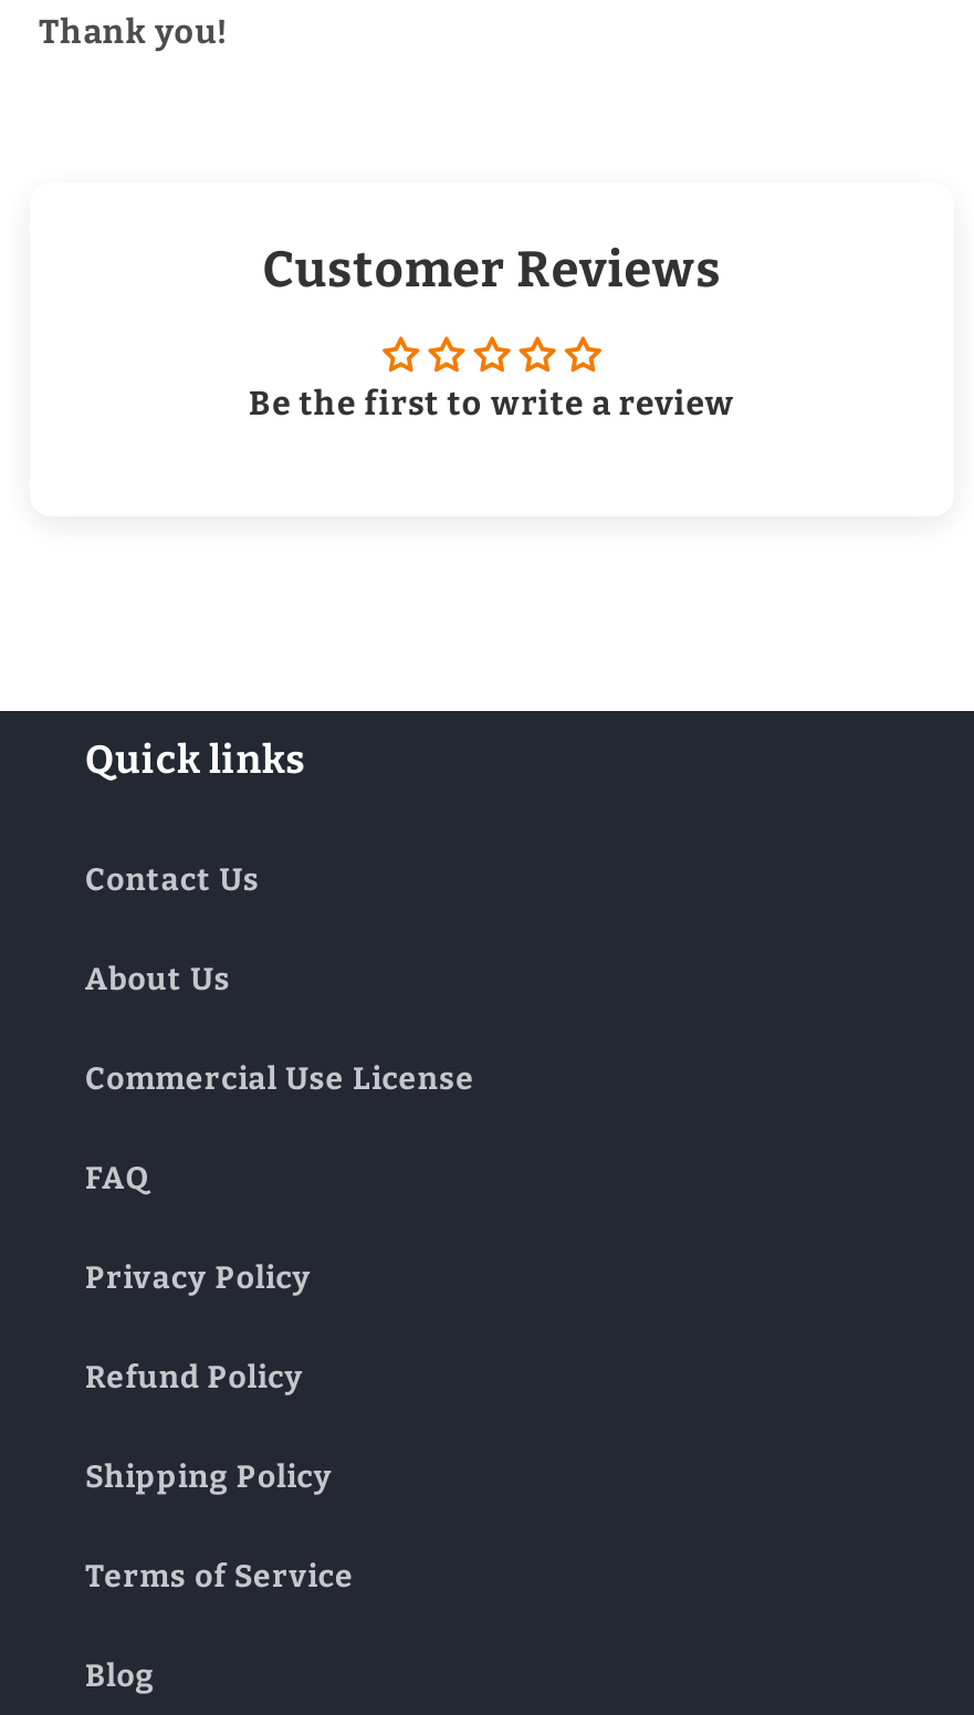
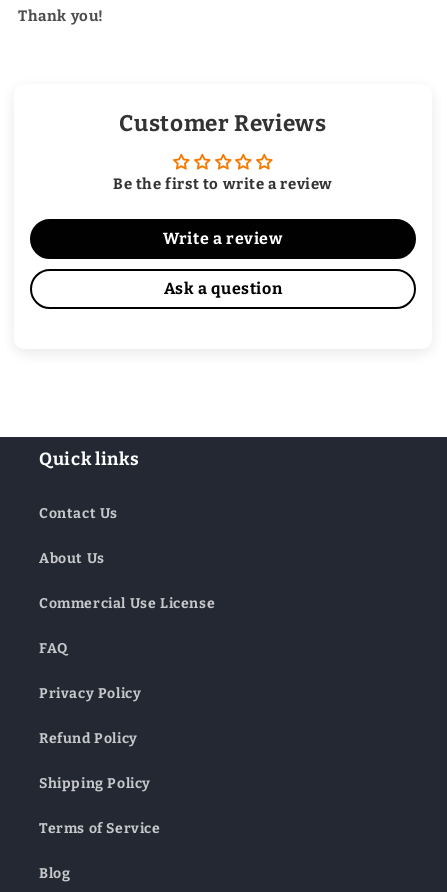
none -> [163,228,283,297] Write a review | Ask a question

